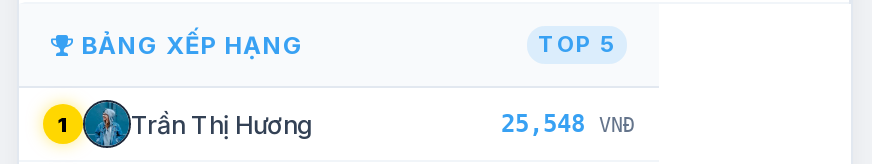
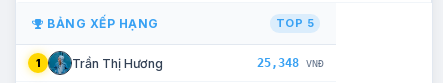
[501,109,635,137] 25,548 VNĐ -> [257,55,324,69] 25,348 VNĐ

